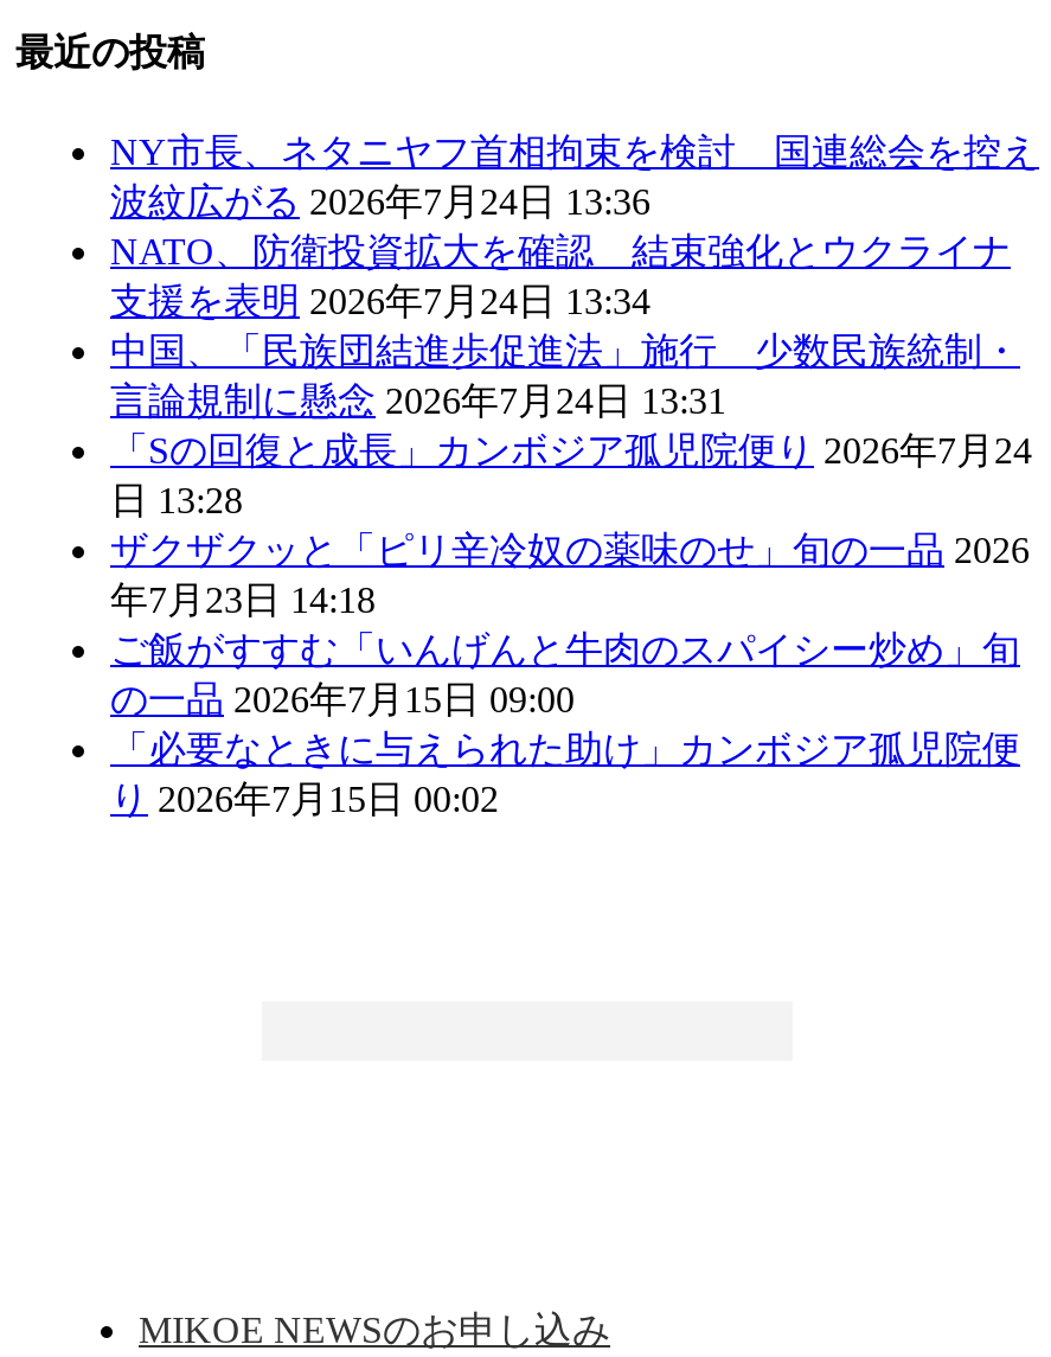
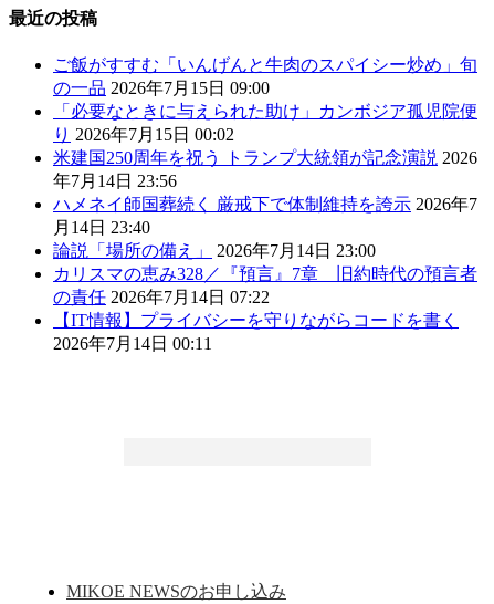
[110,133,1039,621] NY市長、ネタニヤフ首相拘束を検討 国連総会を控え | 波紋広がる 2026年7月24日 13:36 | NATO、防衛投資拡大を確認 結束強化とウクライナ | 支援を表明 2026年7月24日 13:34 | 中国、「民族団結進歩促進法」施行 少数民族統制・ | 言論規制に懸念 2026年7月24日 13:31 | 「Sの回復と成長」カンボジア孤児院便り 2026年7月24 | 日 13:28 | ザクザクッと「ピリ辛冷奴の薬味のせ」旬の一品 2026 | 年7月23日 14:18 -> none
moved [110,631,1020,820] -> [53,56,477,144]: ご飯がすすむ「いんげんと牛肉のスパイシー炒め」旬 | の一品 2026年7月15日 09:00 | 「必要なときに与えられた助け」カンボジア孤児院便 | り 2026年7月15日 00:02
none -> [53,149,477,353] 米建国250周年を祝う トランプ大統領が記念演説 2026 | 年7月14日 23:56 | ハメネイ師国葬続く 厳戒下で体制維持を誇示 2026年7 | 月14日 23:40 | 論説「場所の備え」 2026年7月14日 23:00 | カリスマの恵み328／『預言』7章 旧約時代の預言者 | の責任 2026年7月14日 07:22 | 【IT情報】プライバシーを守りながらコードを書く | 2026年7月14日 00:11

